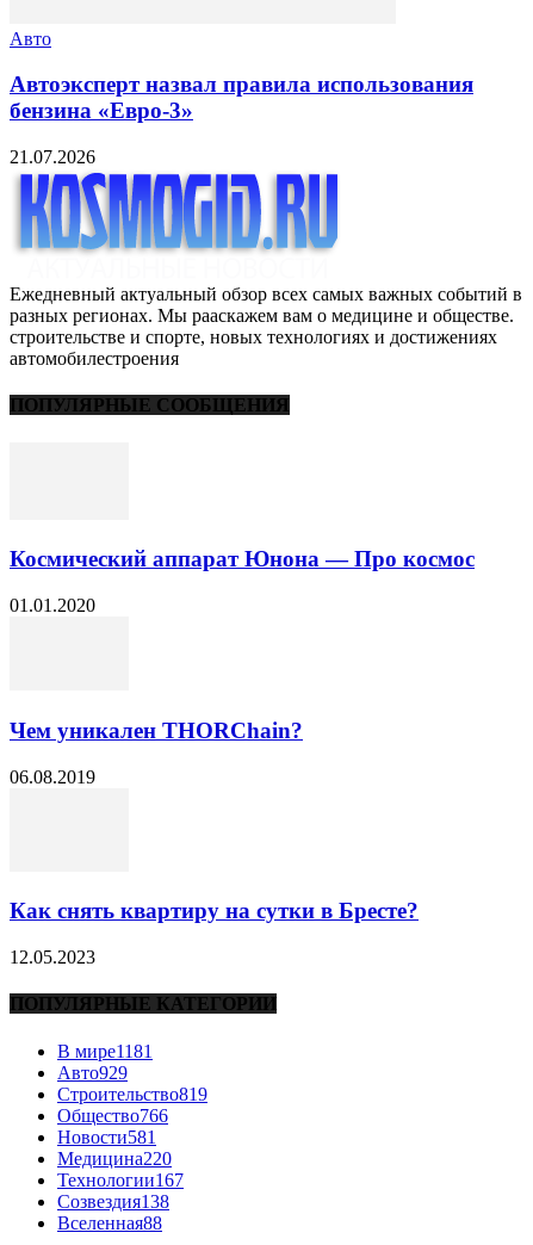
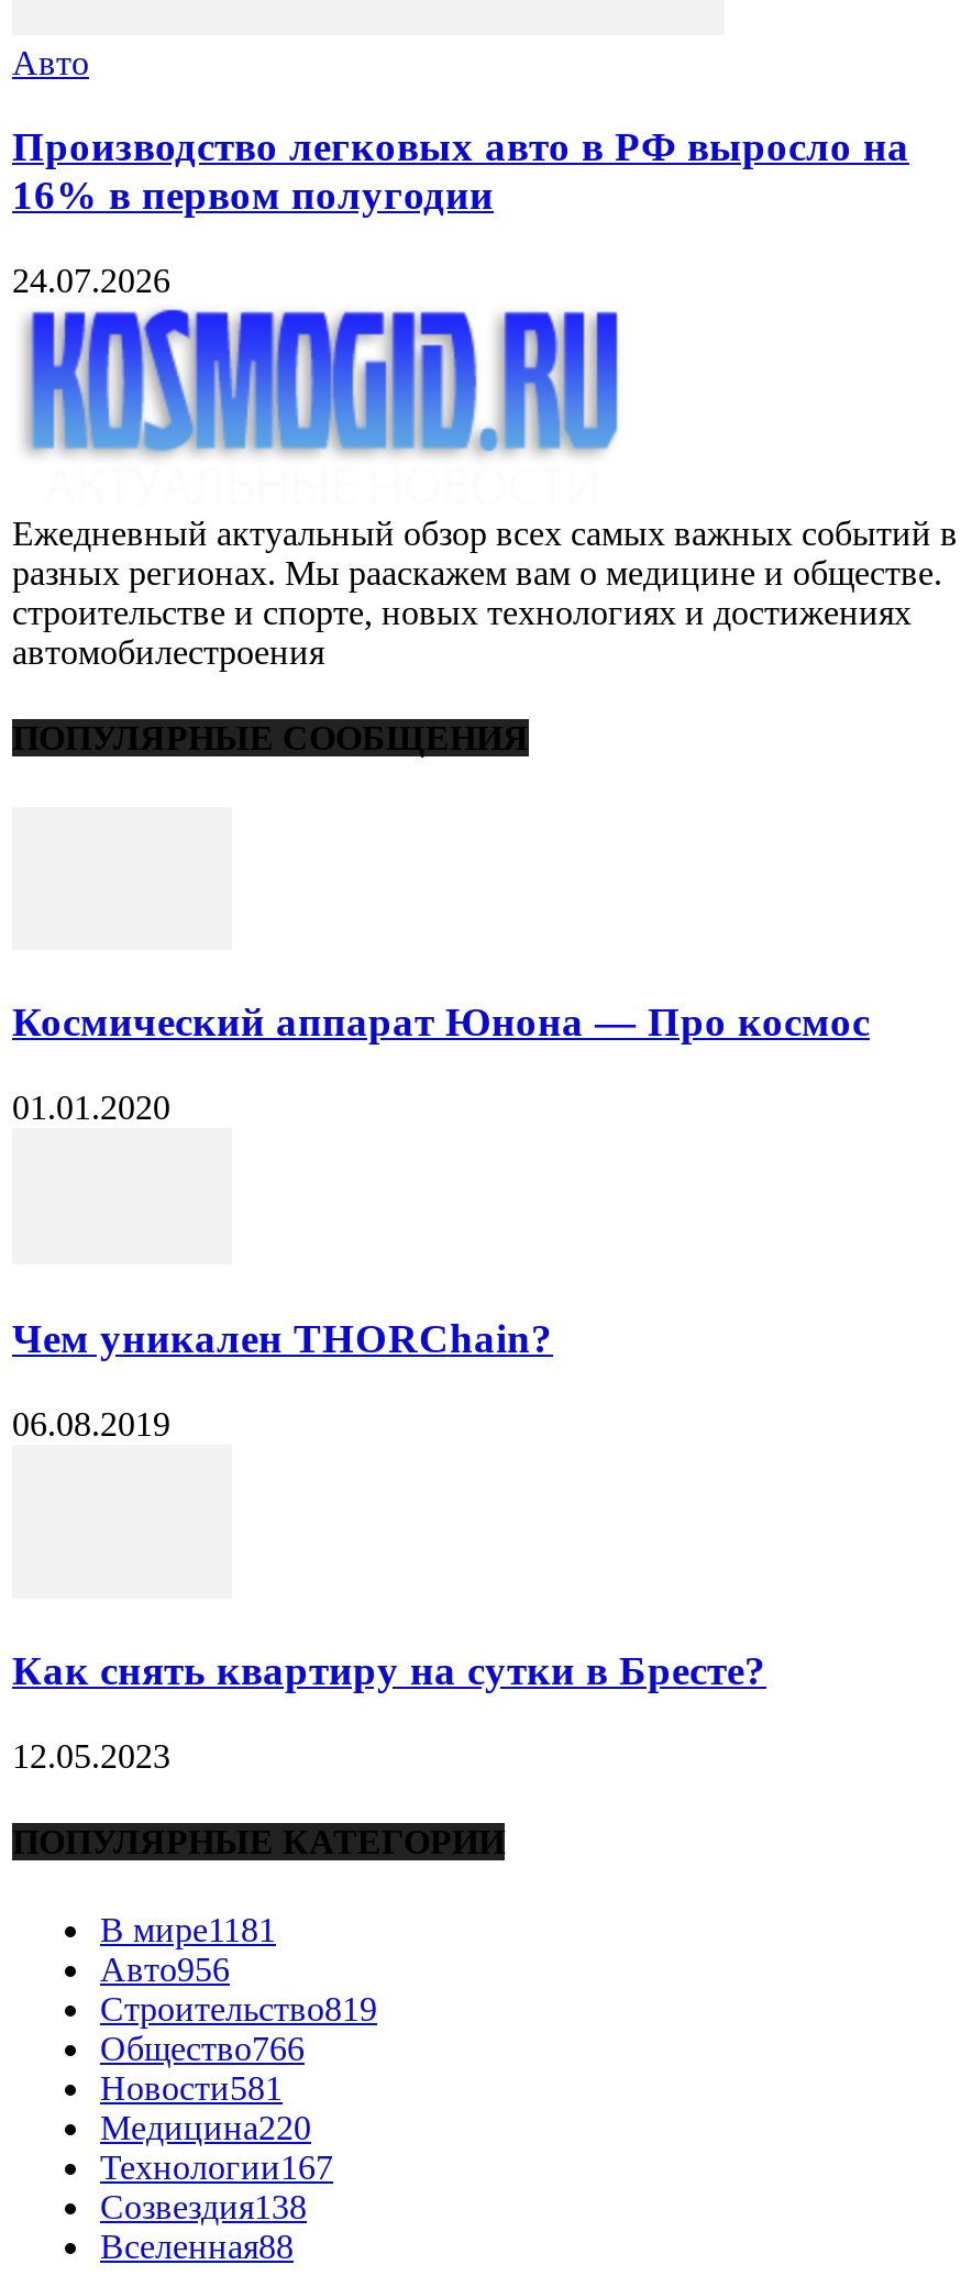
[10,72,473,123] Автоэксперт назвал правила использования | бензина «Евро-3» -> [12,124,909,219] Производство легковых авто в РФ выросло на | 16% в первом полугодии
[10,147,95,167] 21.07.2026 -> [12,262,170,300] 24.07.2026
[57,1062,128,1082] Авто929 -> [100,1949,230,1987] Авто956

